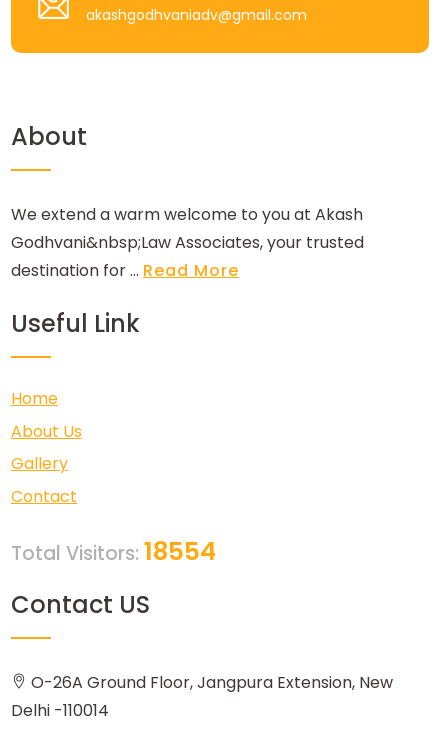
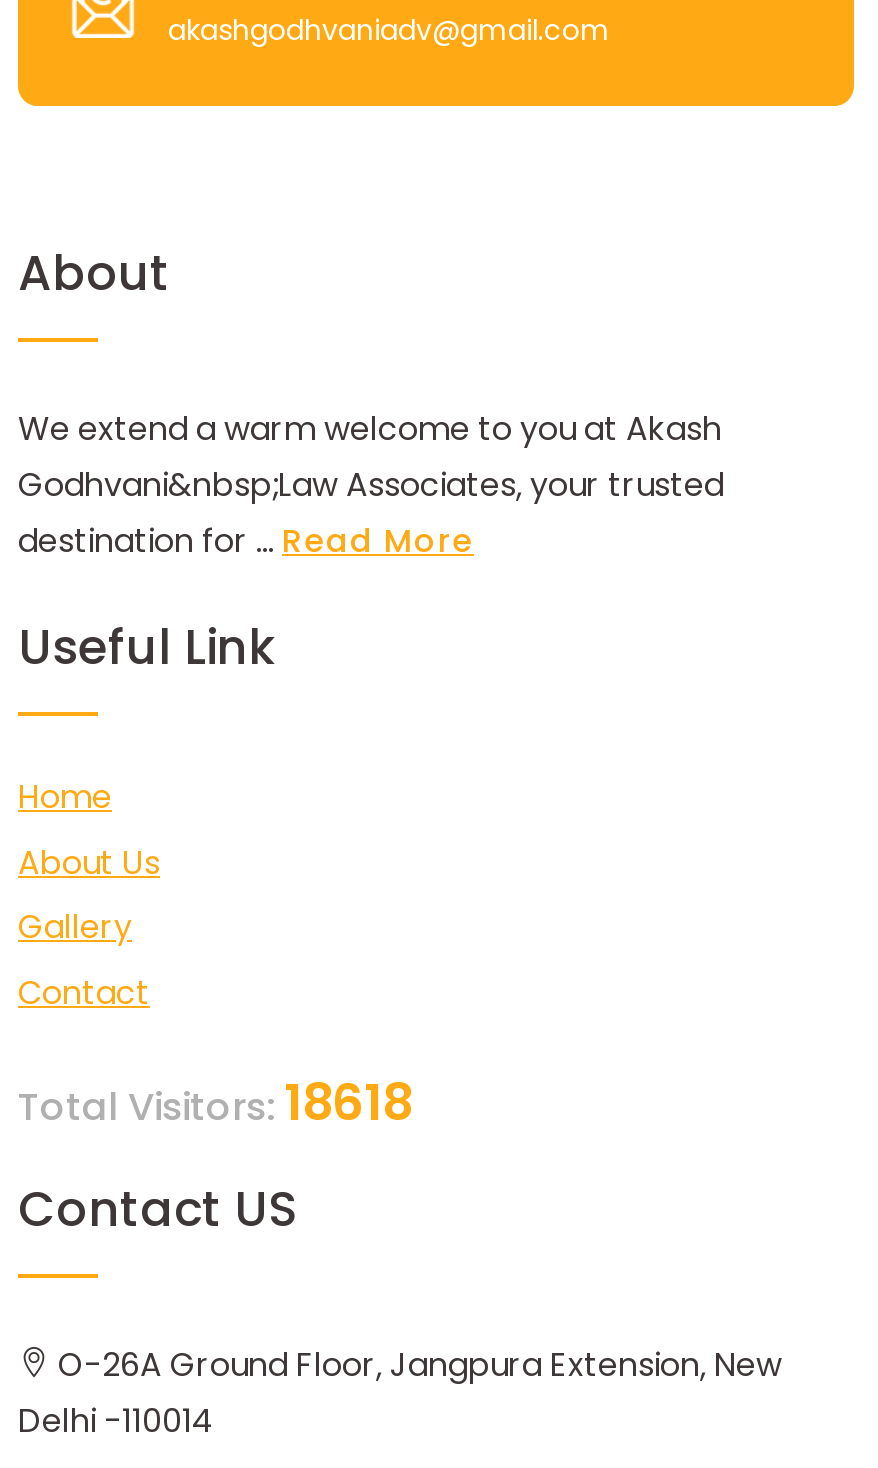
[11,534,216,569] Total Visitors: 18554 -> [18,1068,412,1138] Total Visitors: 18618

